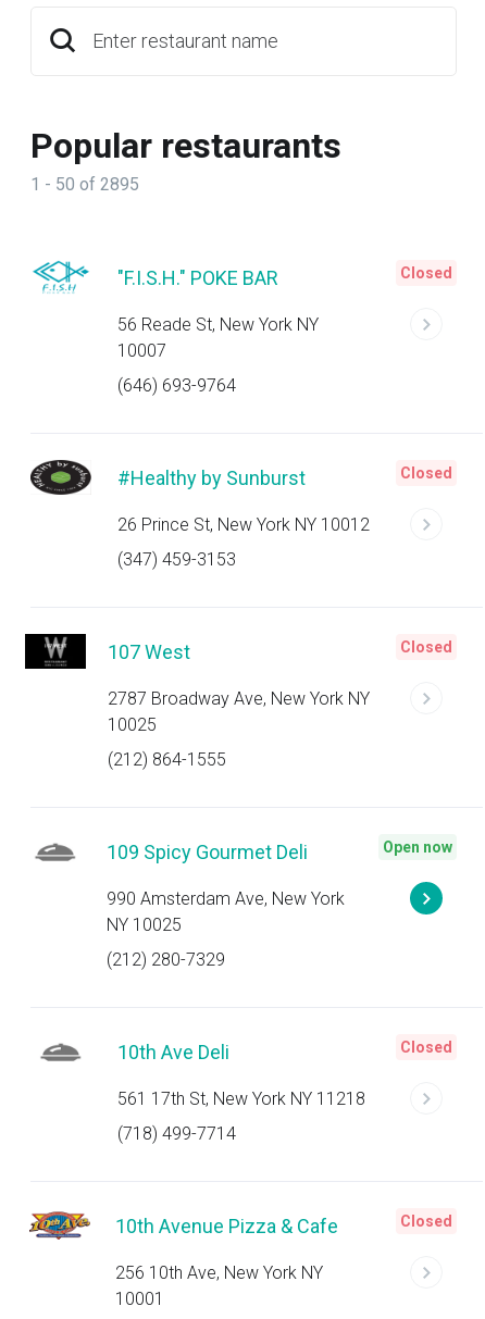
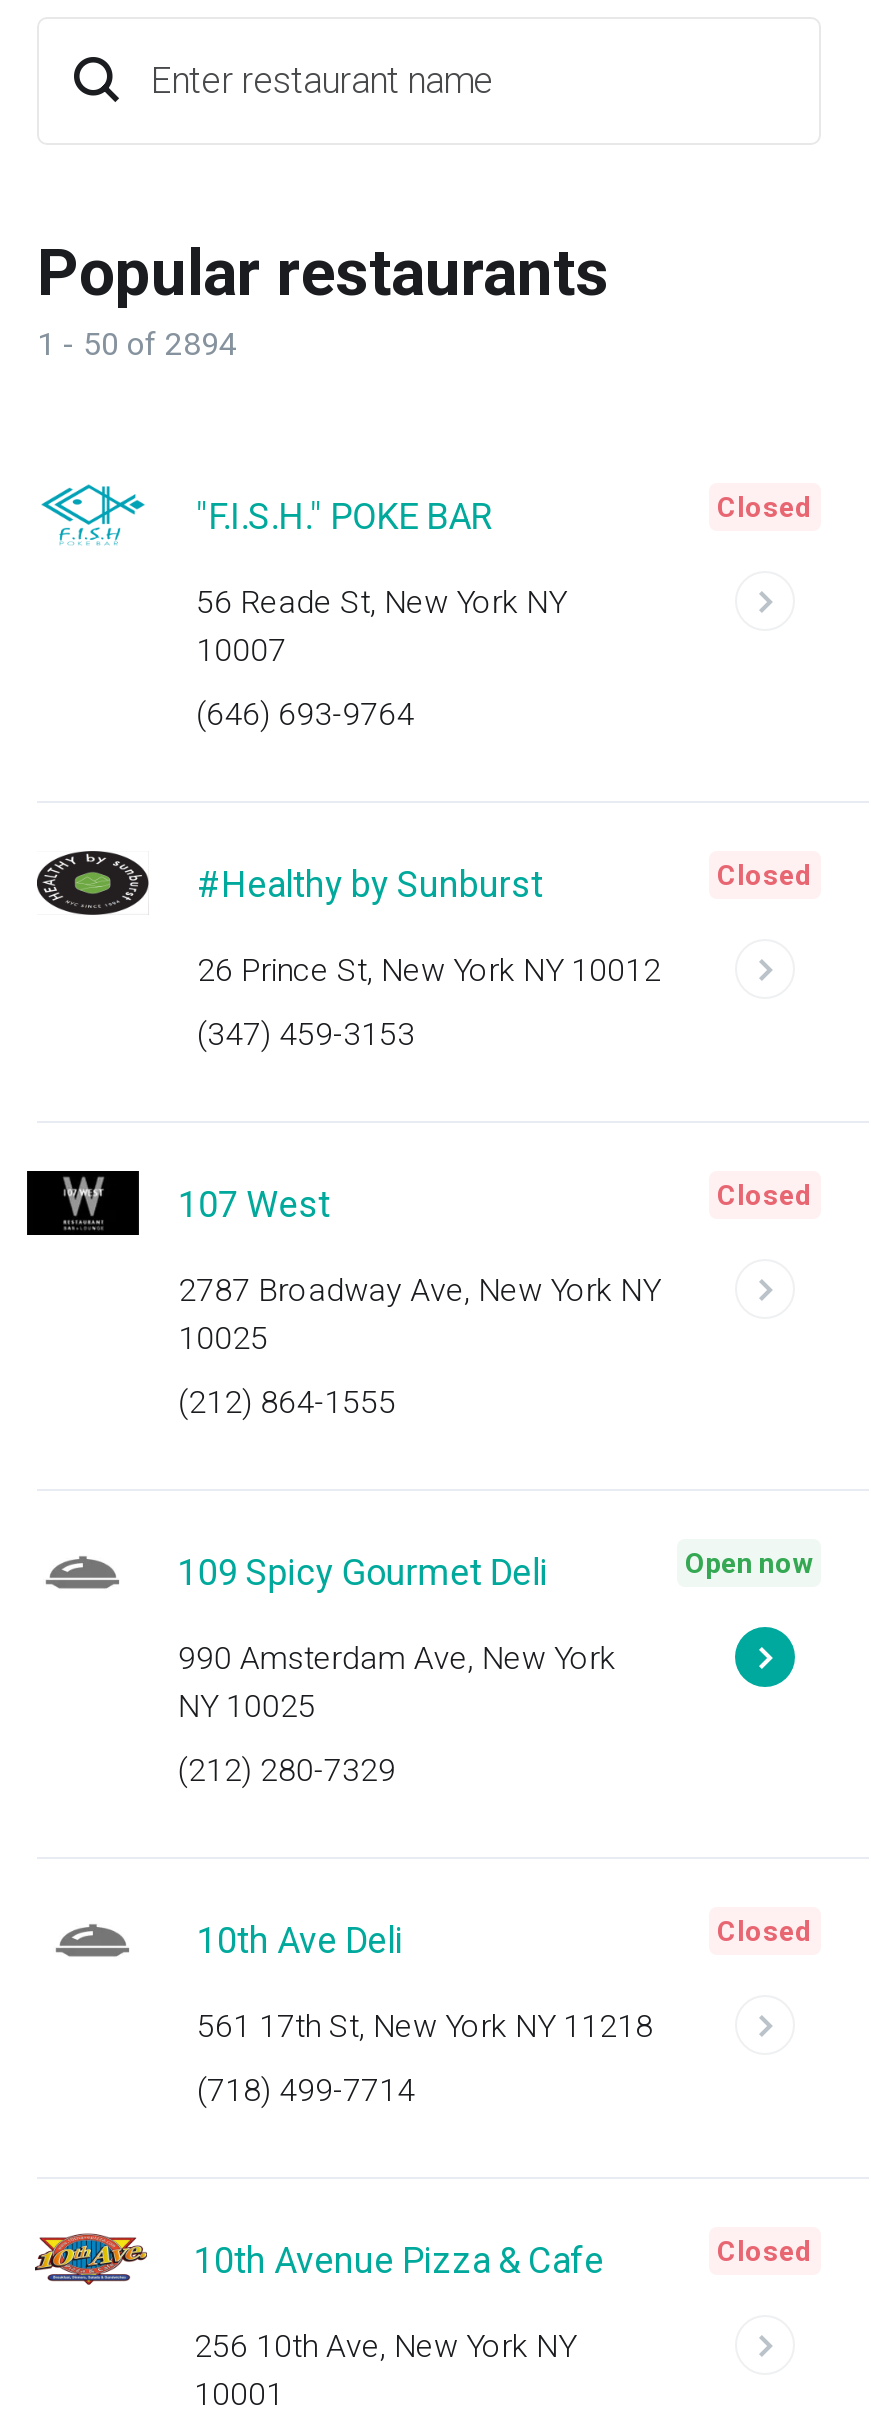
[30,174,139,195] 1 - 50 of 2895 -> [37,325,237,363] 1 - 50 of 2894

